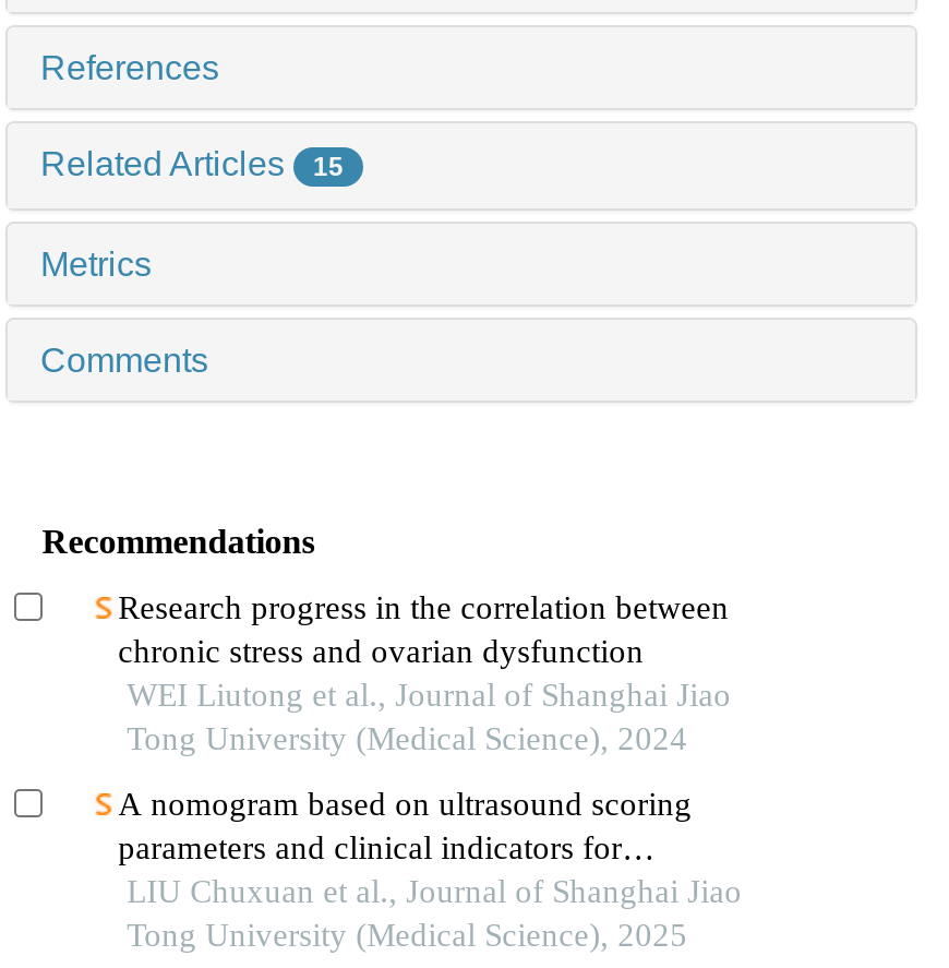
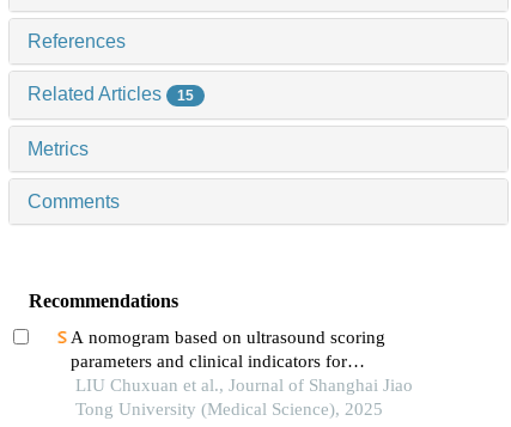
[118,591,731,757] Research progress in the correlation between | chronic stress and ovarian dysfunction | WEI Liutong et al., Journal of Shanghai Jiao | Tong University (Medical Science), 2024 -> none

